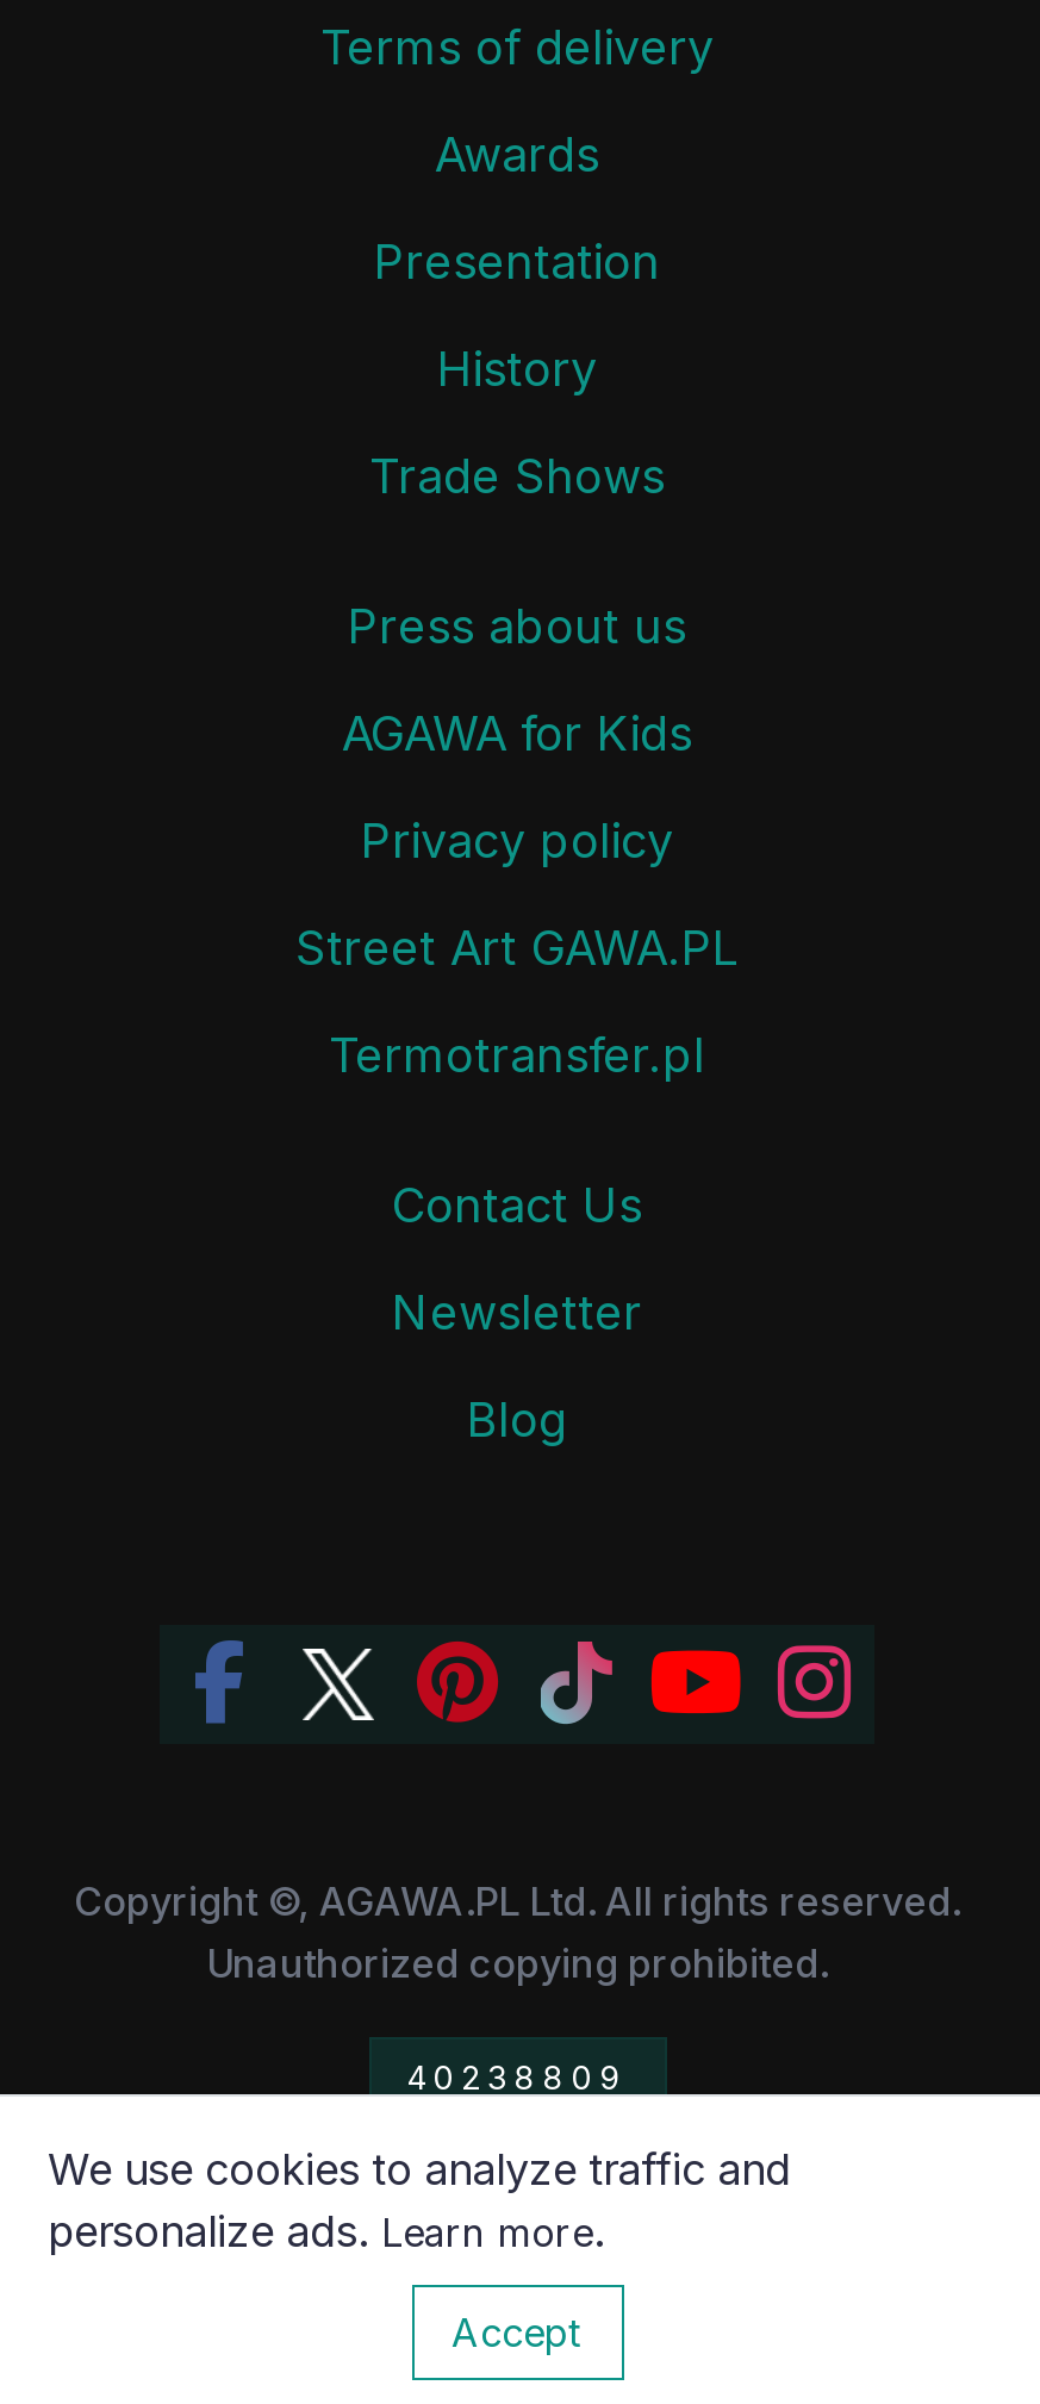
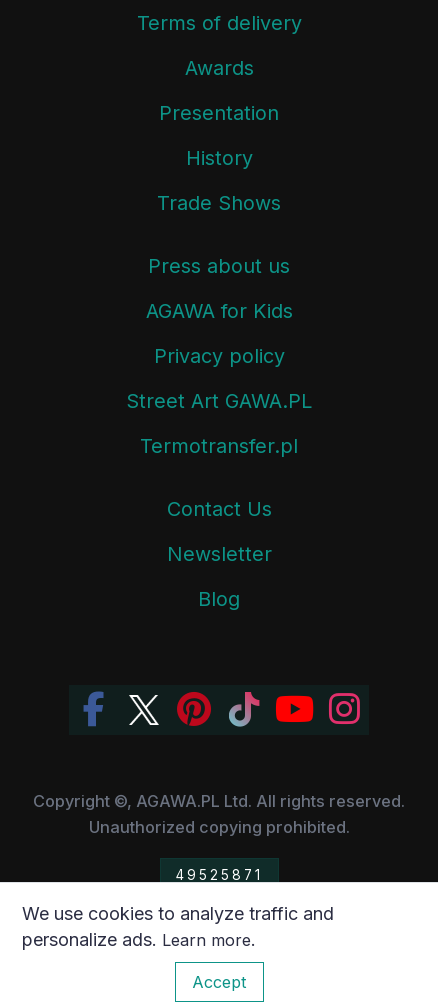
[406,2058,628,2096] 40238809 -> [175,867,262,883] 49525871

